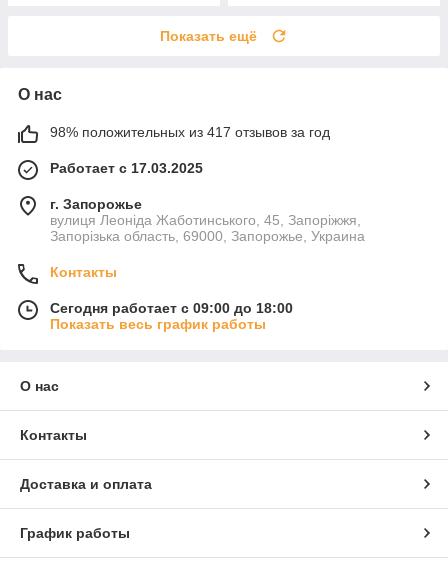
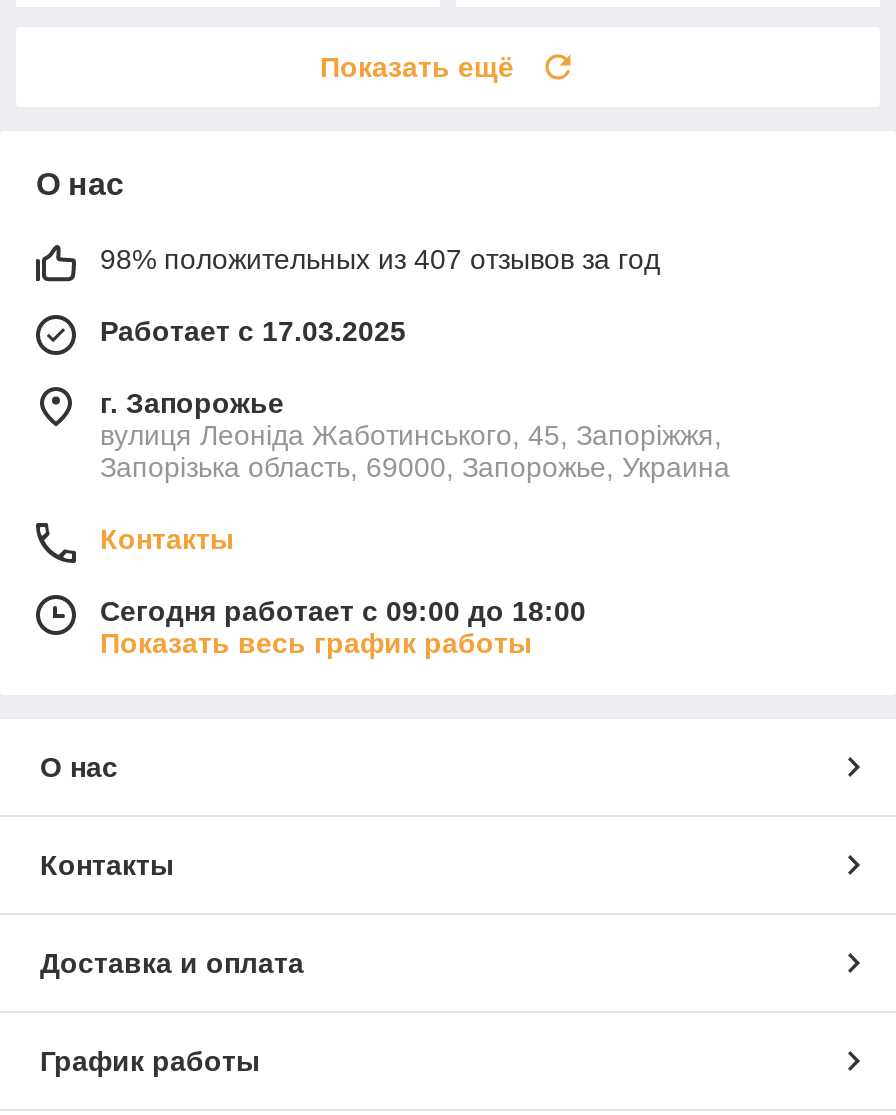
[50,124,330,140] 98% положительных из 417 отзывов за год -> [100,243,660,275] 98% положительных из 407 отзывов за год

